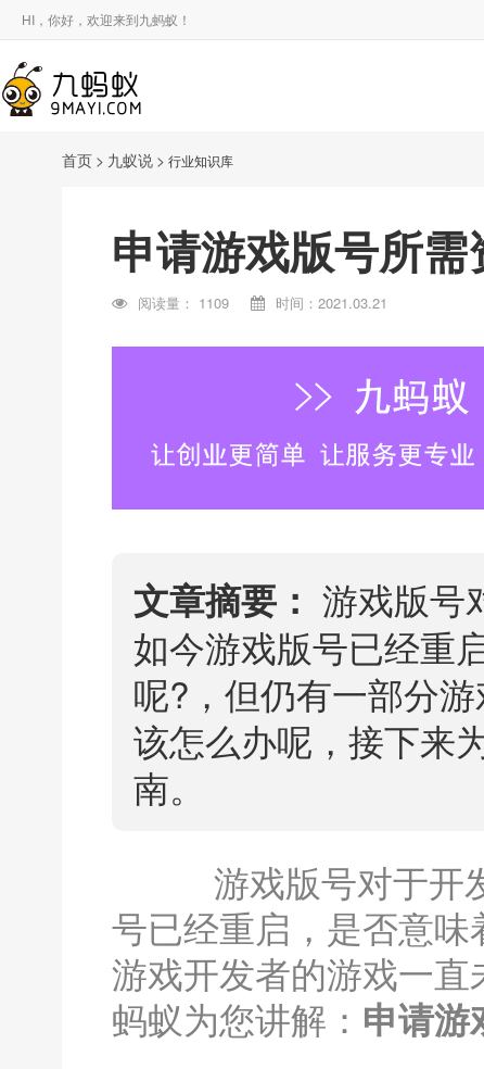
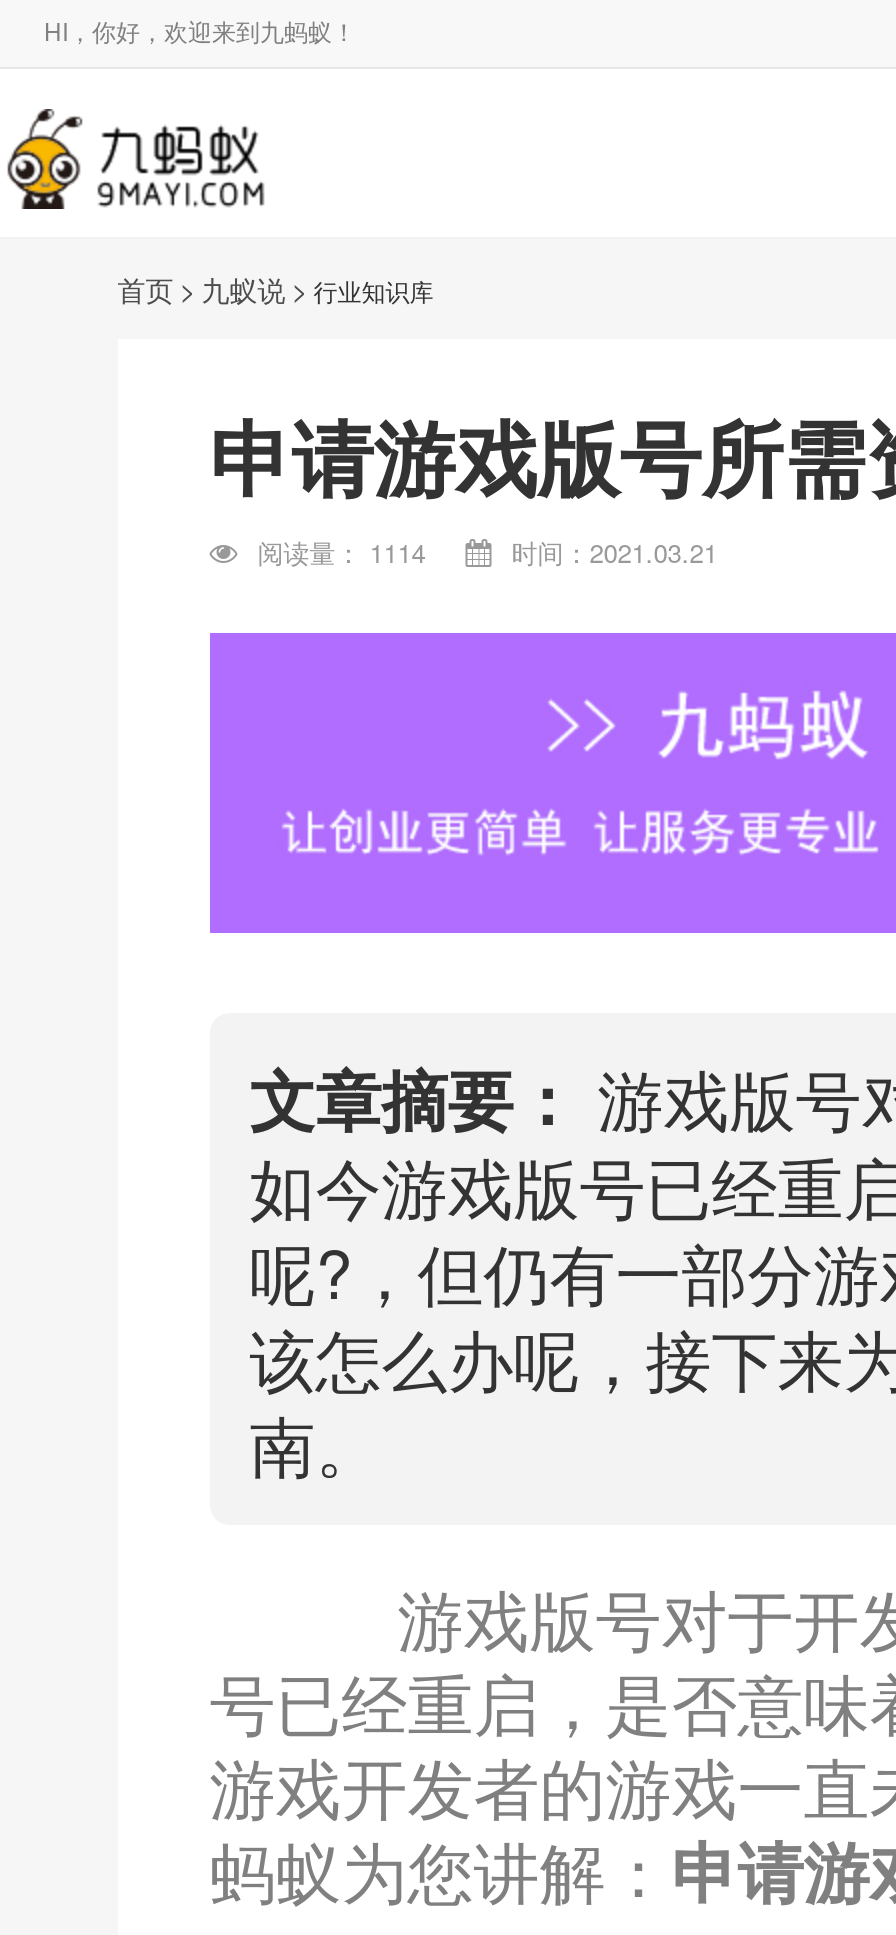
[138,292,229,313] 阅读量：1109 -> [258,533,426,571] 阅读量：1114

